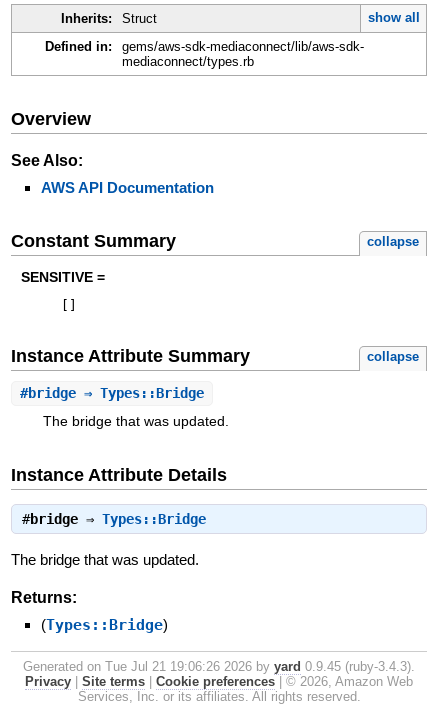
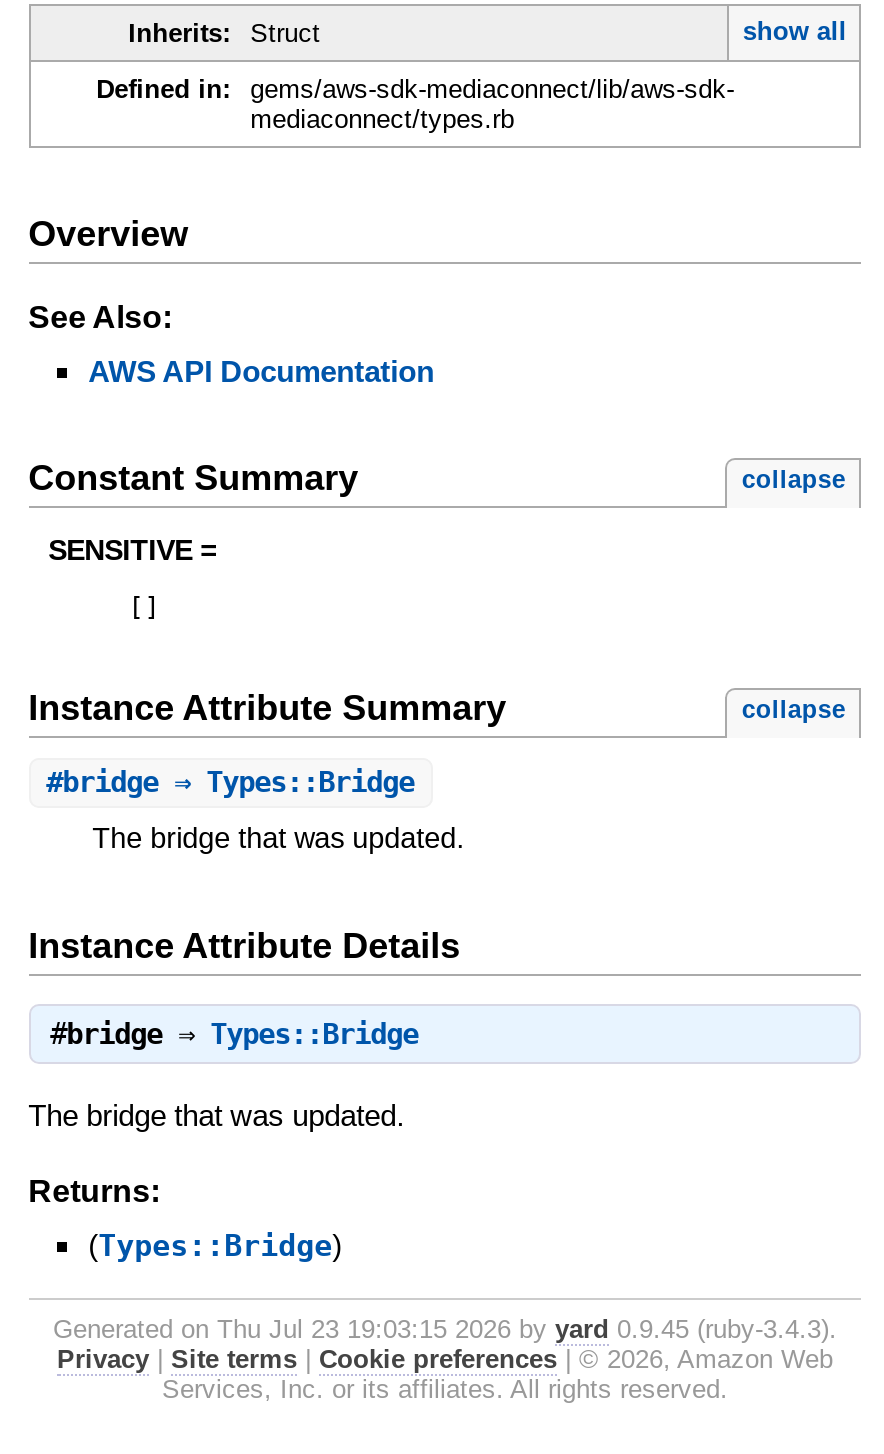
[23,659,415,674] Generated on Tue Jul 21 19:06:26 2026 by yard 0.9.45 (ruby-3.4.3). -> [53,1314,837,1344] Generated on Thu Jul 23 19:03:15 2026 by yard 0.9.45 (ruby-3.4.3).

